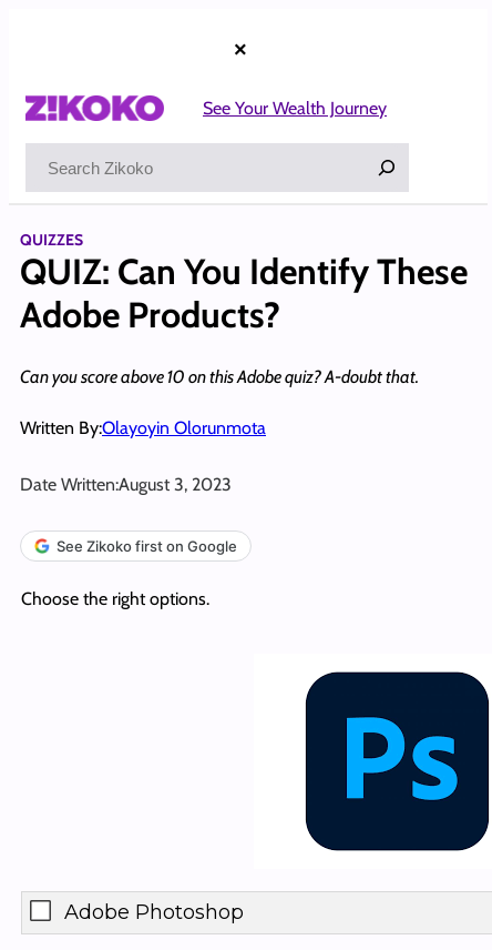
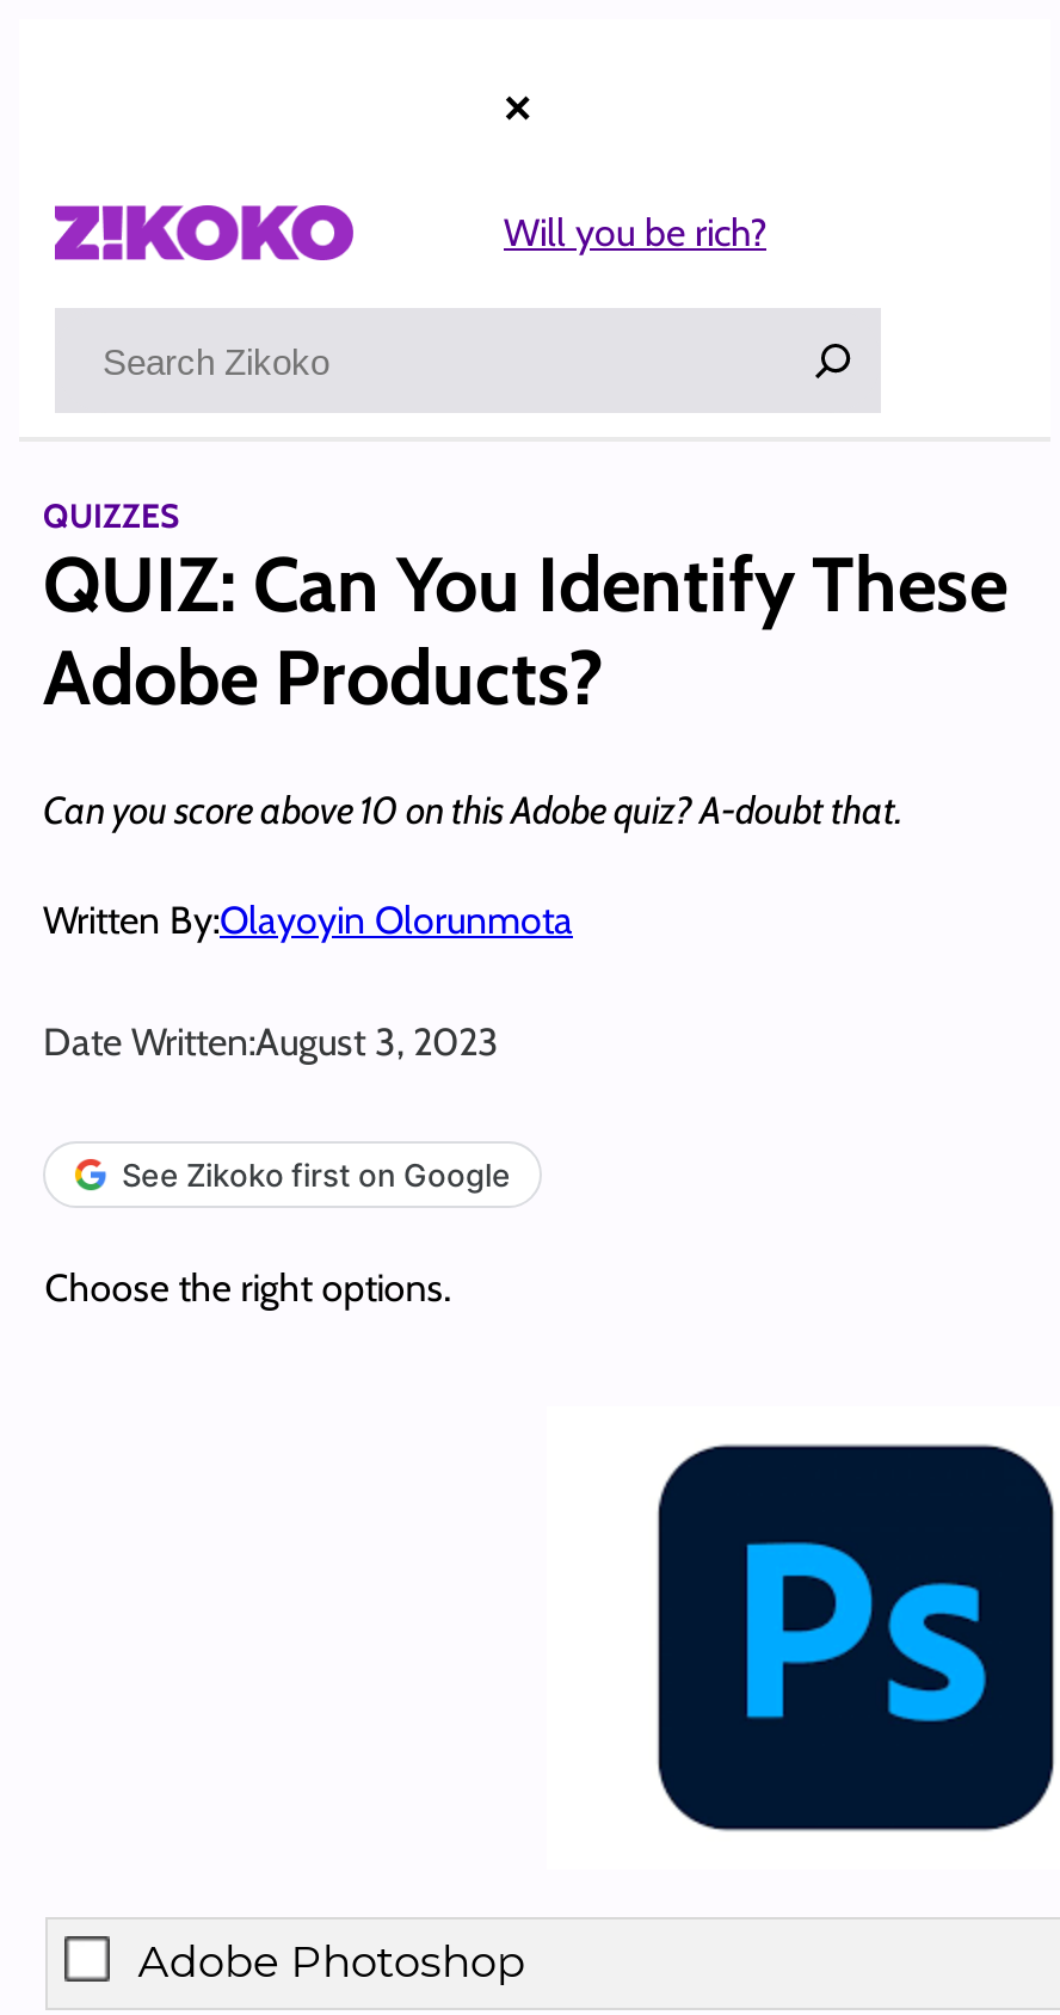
[203,98,387,119] See Your Wealth Journey -> [504,210,766,255] Will you be rich?

